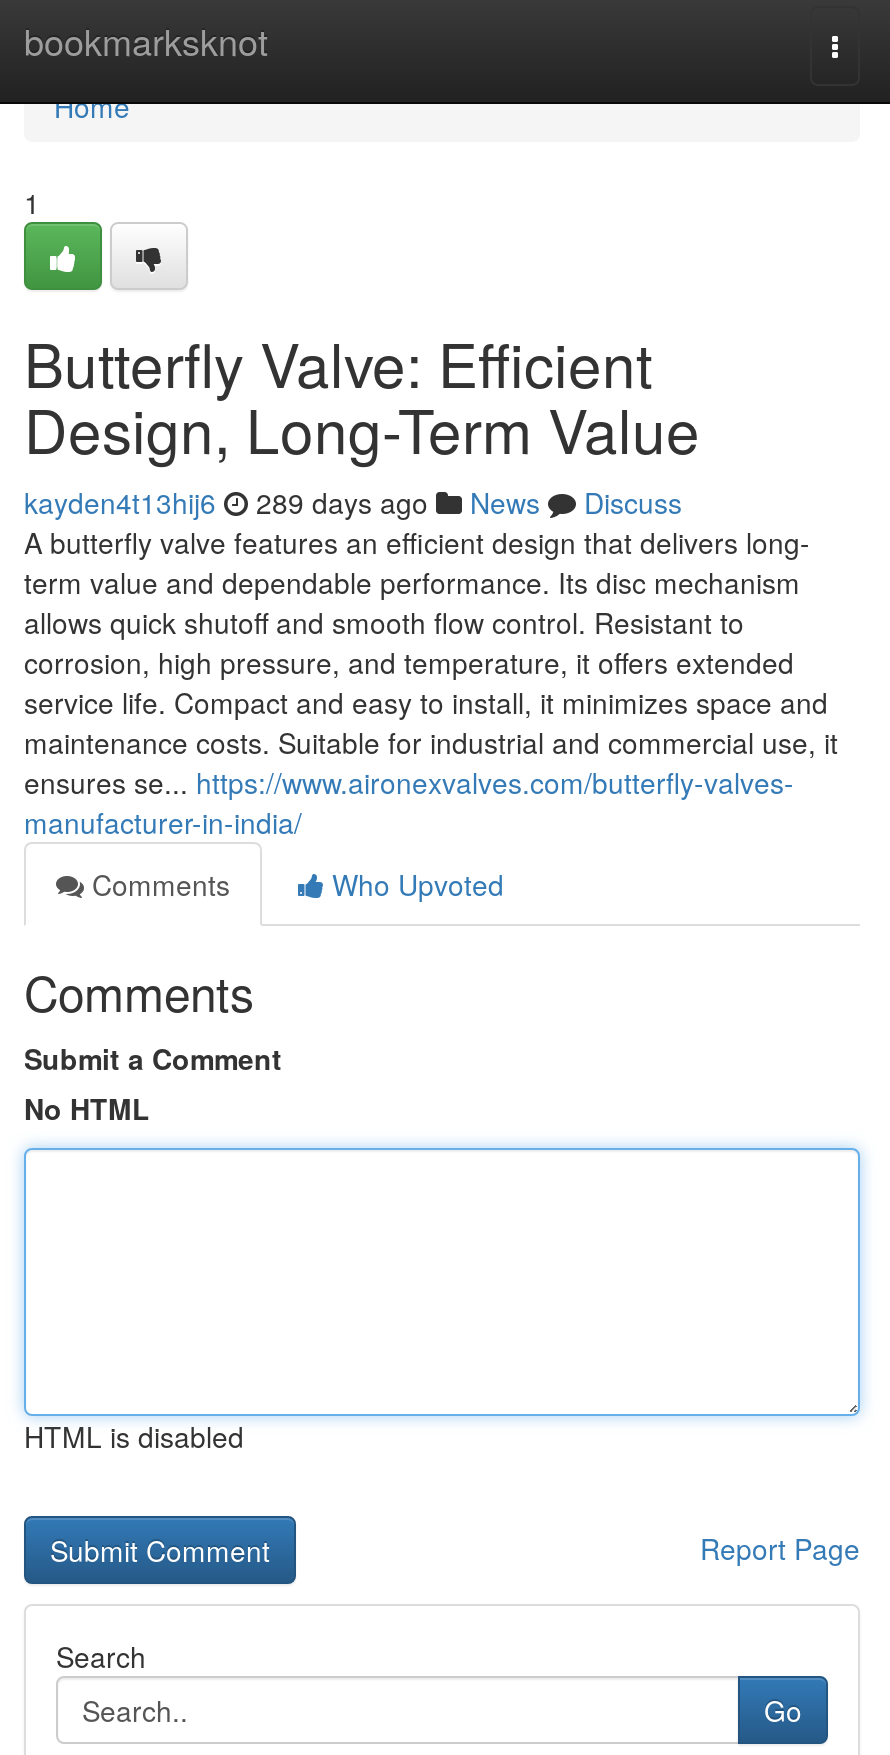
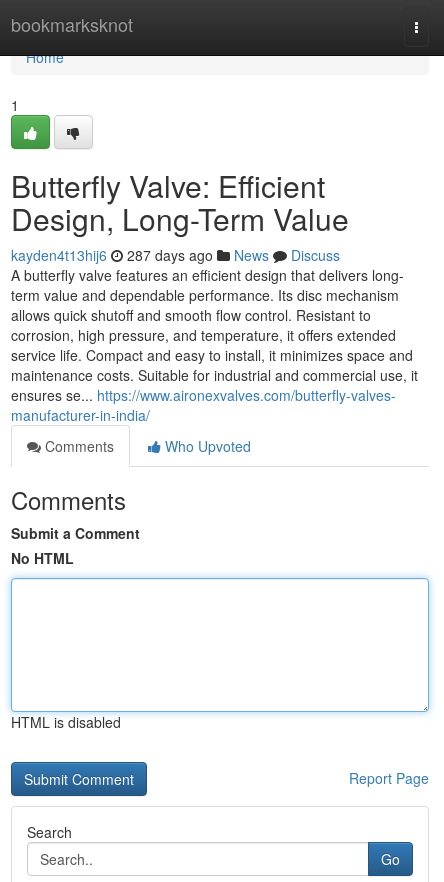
[24,482,682,522] kayden4t13hij6 289 days ago News Discuss -> [11,245,340,265] kayden4t13hij6 287 days ago News Discuss

